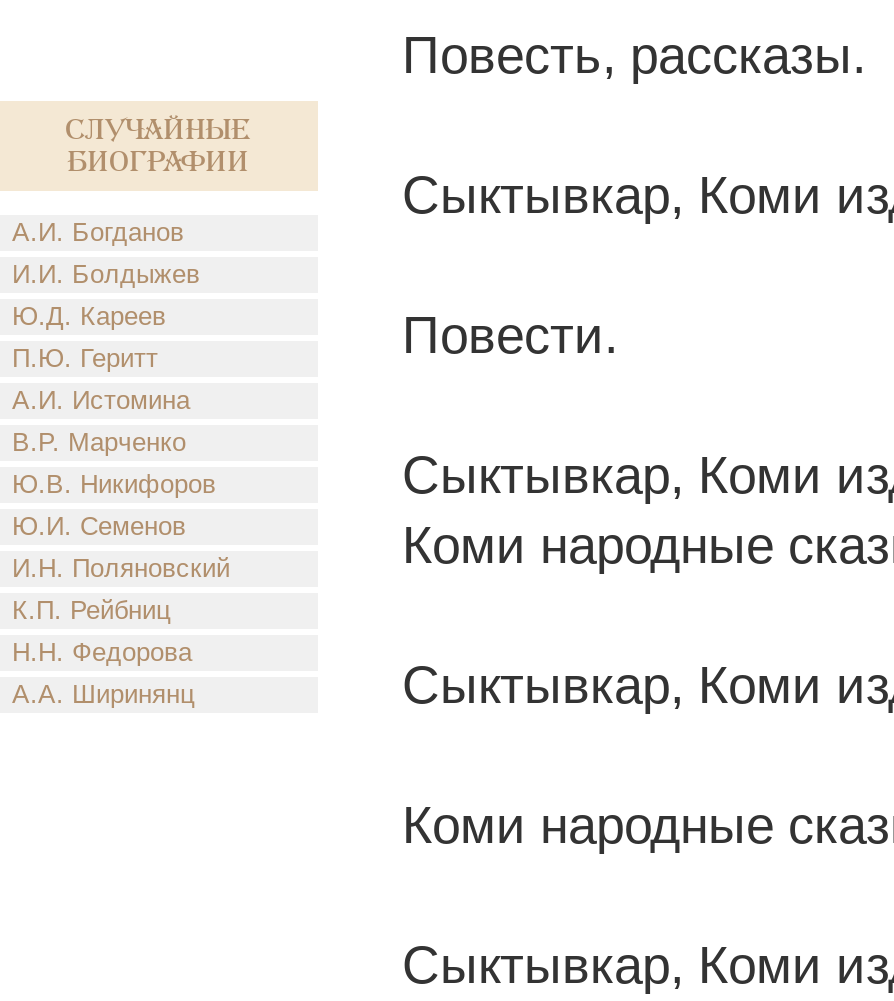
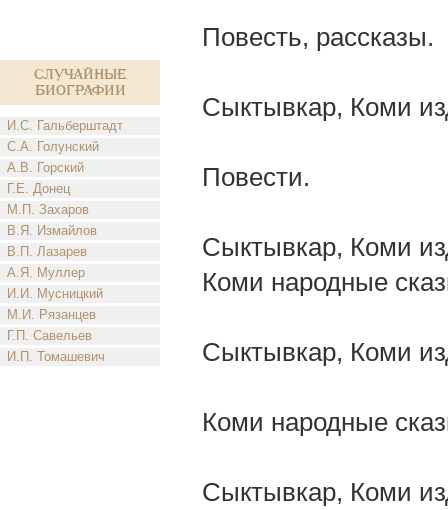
[12,217,230,709] А.И. Богданов | И.И. Болдыжев | Ю.Д. Кареев | П.Ю. Геритт | А.И. Истомина | В.Р. Марченко | Ю.В. Никифоров | Ю.И. Семенов | И.Н. Поляновский | К.П. Рейбниц | Н.Н. Федорова | А.А. Ширинянц -> [7,118,123,364] И.С. Гальберштадт | С.А. Голунский | А.В. Горский | Г.Е. Донец | М.П. Захаров | В.Я. Измайлов | В.П. Лазарев | А.Я. Муллер | И.И. Мусницкий | М.И. Рязанцев | Г.П. Савельев | И.П. Томашевич

